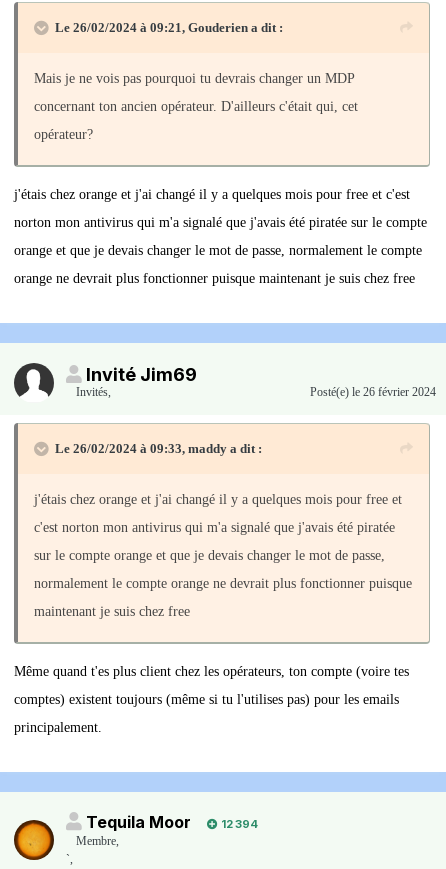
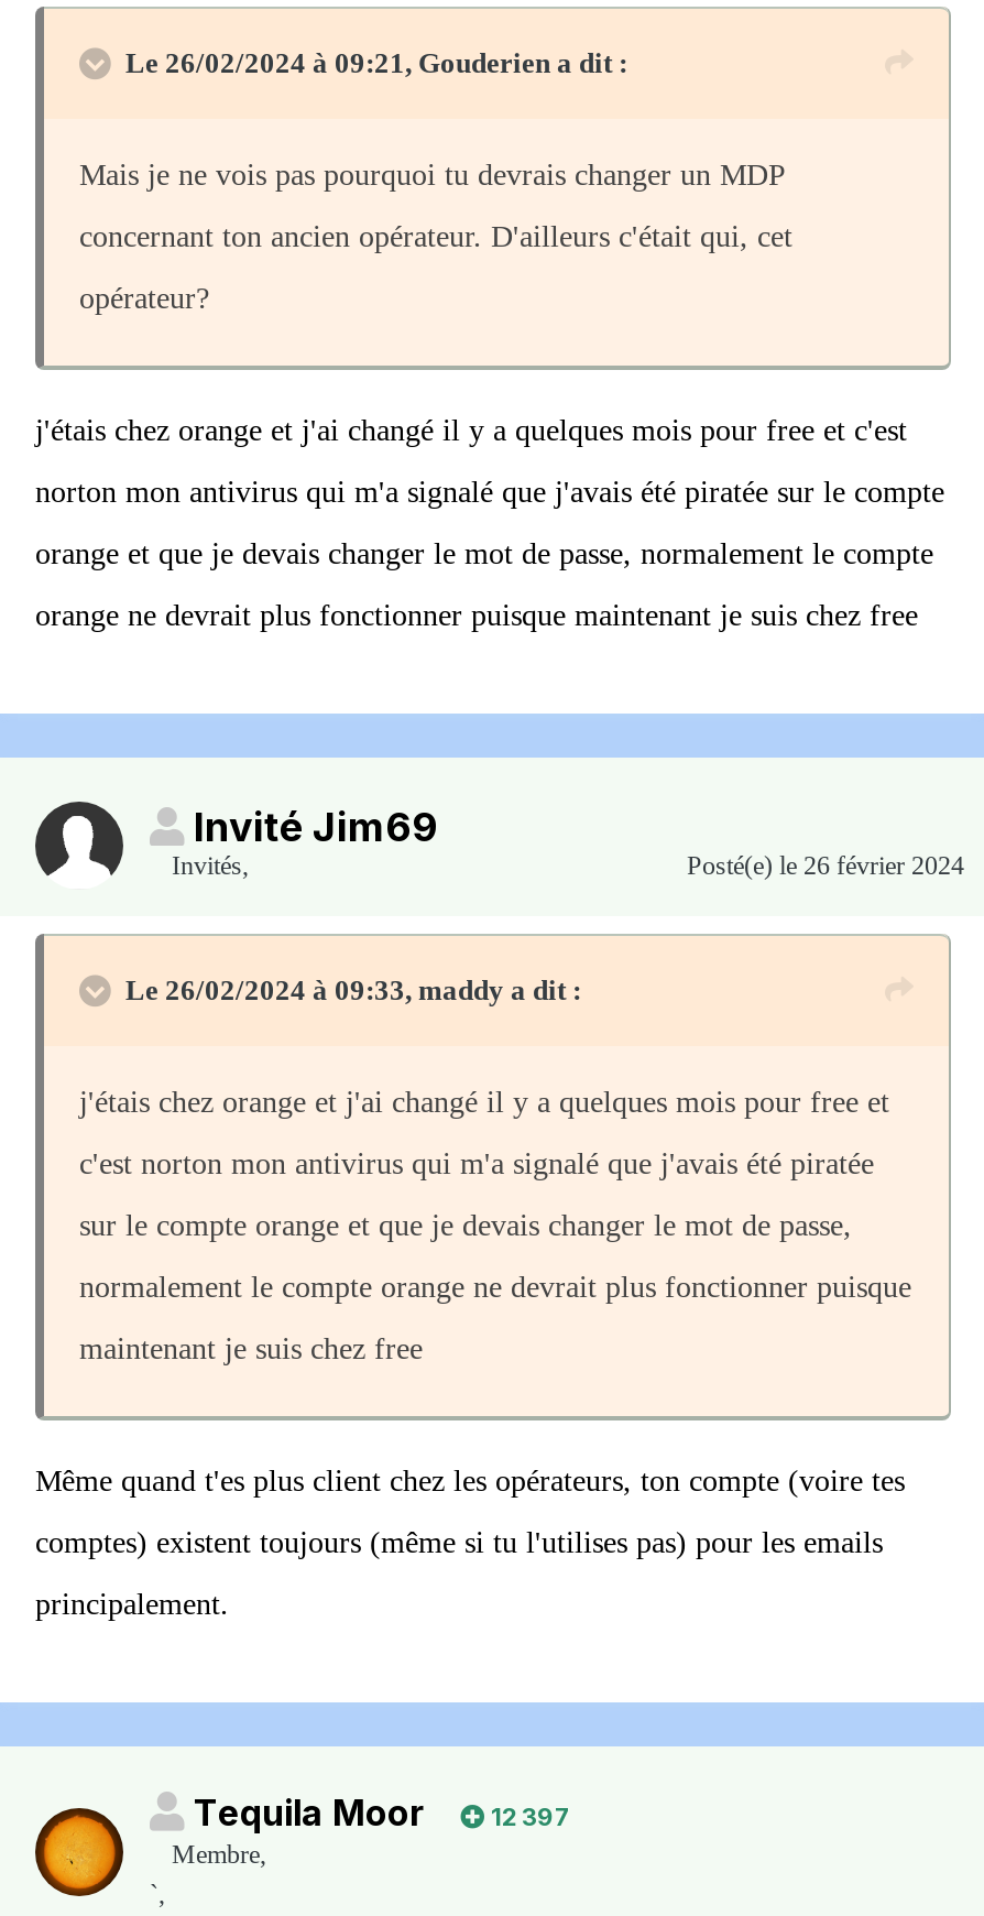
[86,812,258,832] Tequila Moor 12 394 -> [194,1791,572,1835] Tequila Moor 12 397

